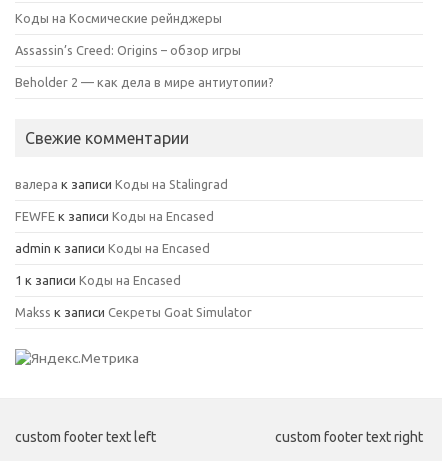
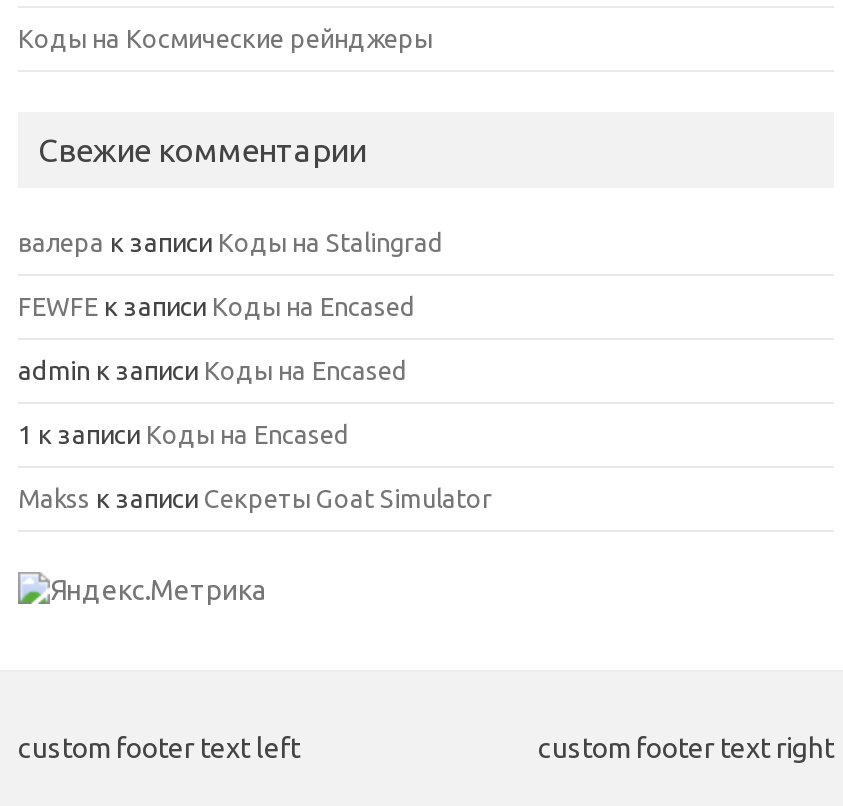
[15,43,274,89] Assassin’s Creed: Origins – обзор игры | Beholder 2 — как дела в мире антиутопии? -> none

